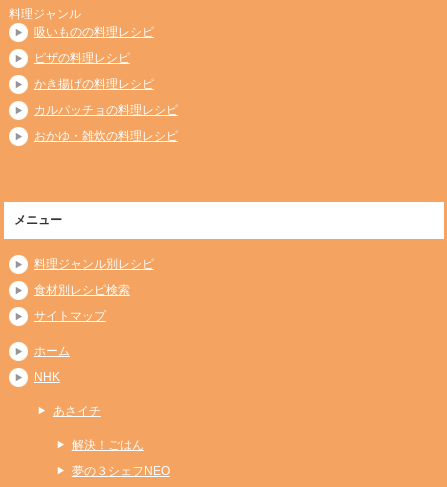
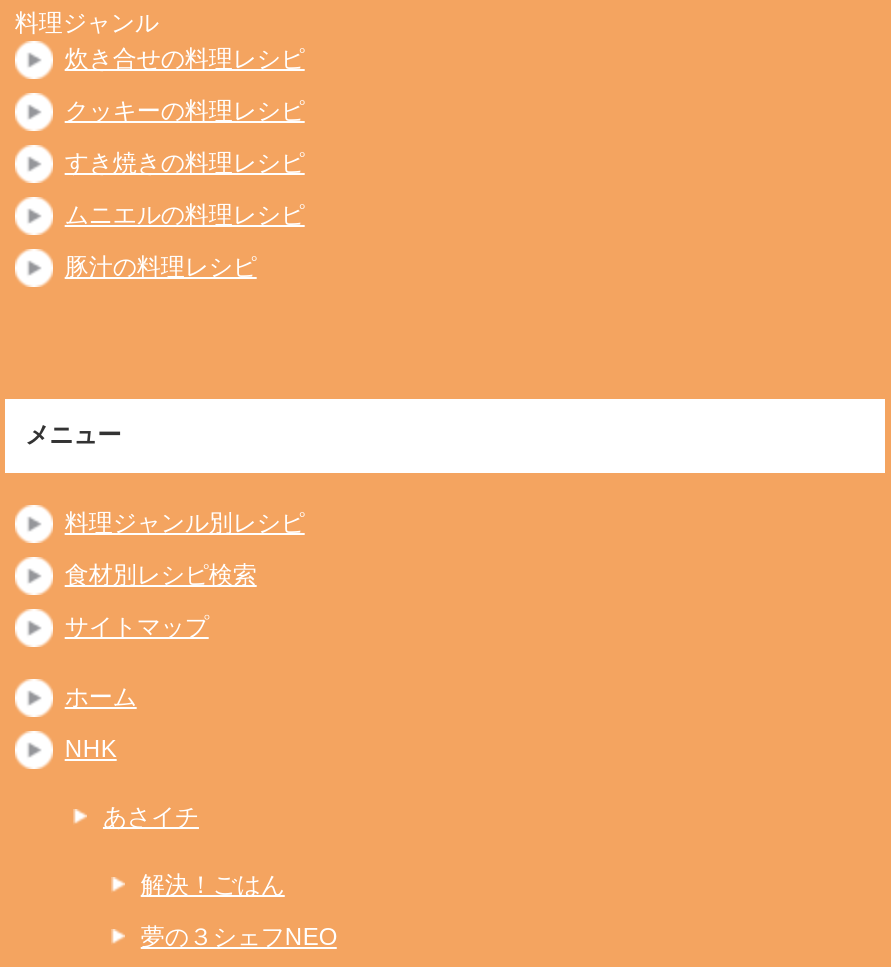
[34,25,154,39] 吸いものの料理レシピ -> [65,45,305,73] 炊き合せの料理レシピ
[34,51,130,65] ピザの料理レシピ -> [65,97,305,125] クッキーの料理レシピ
[34,77,154,91] かき揚げの料理レシピ -> [65,149,305,177] すき焼きの料理レシピ
[34,103,178,117] カルパッチョの料理レシピ -> [65,201,305,229] ムニエルの料理レシピ
[34,129,178,143] おかゆ・雑炊の料理レシピ -> [65,253,257,281] 豚汁の料理レシピ

